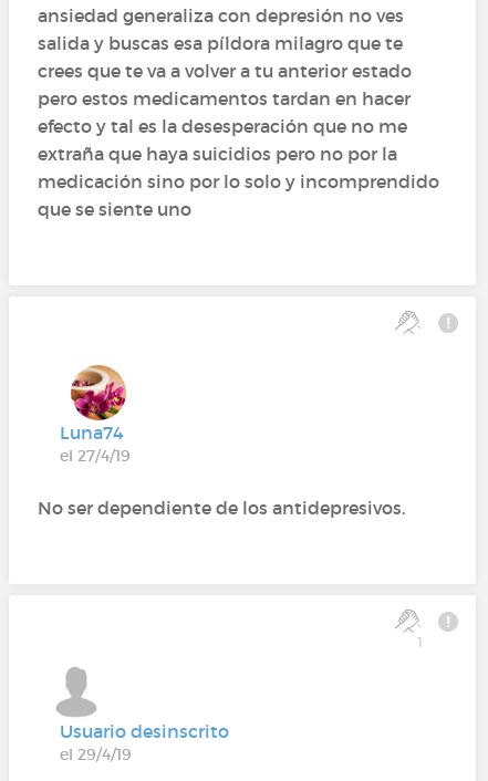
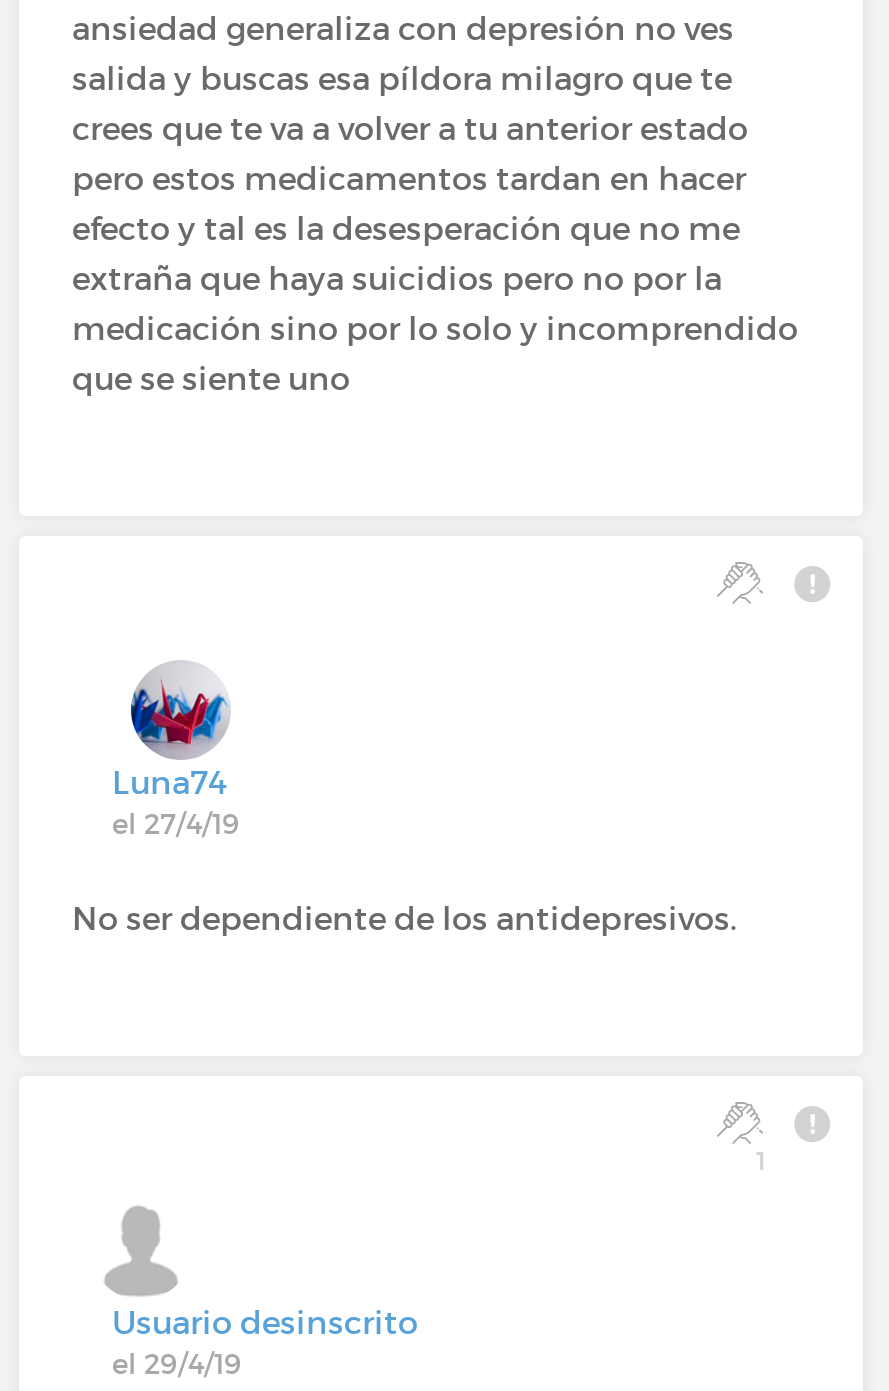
[70,364,127,418] [image] -> [129,660,231,756] [image]

